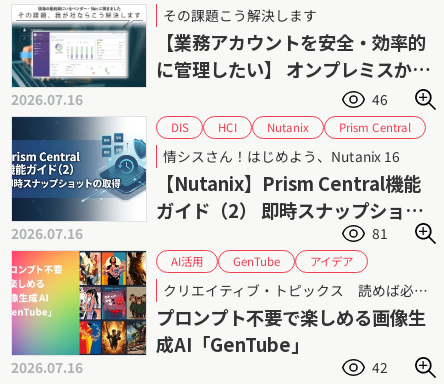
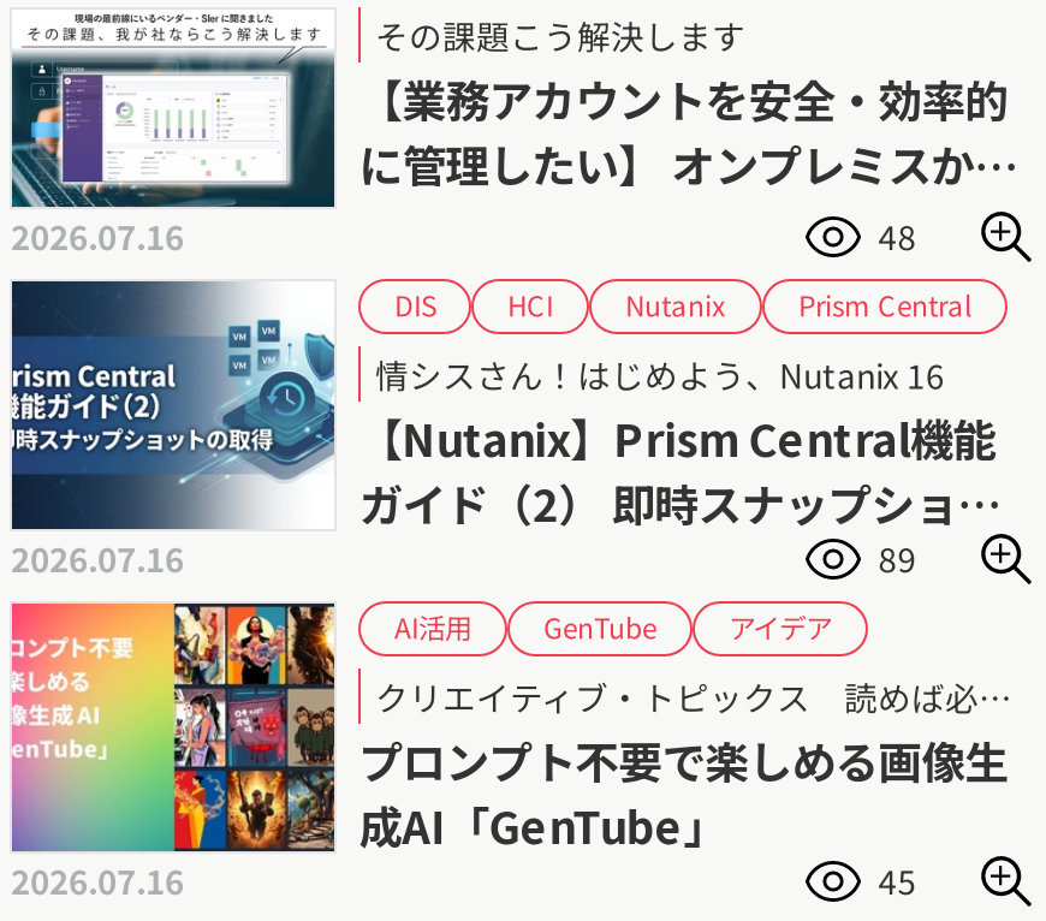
[372,89,388,109] 46 -> [878,212,917,260] 48
[372,223,388,243] 81 -> [878,534,917,582] 89
[372,357,388,377] 42 -> [878,856,917,904] 45

